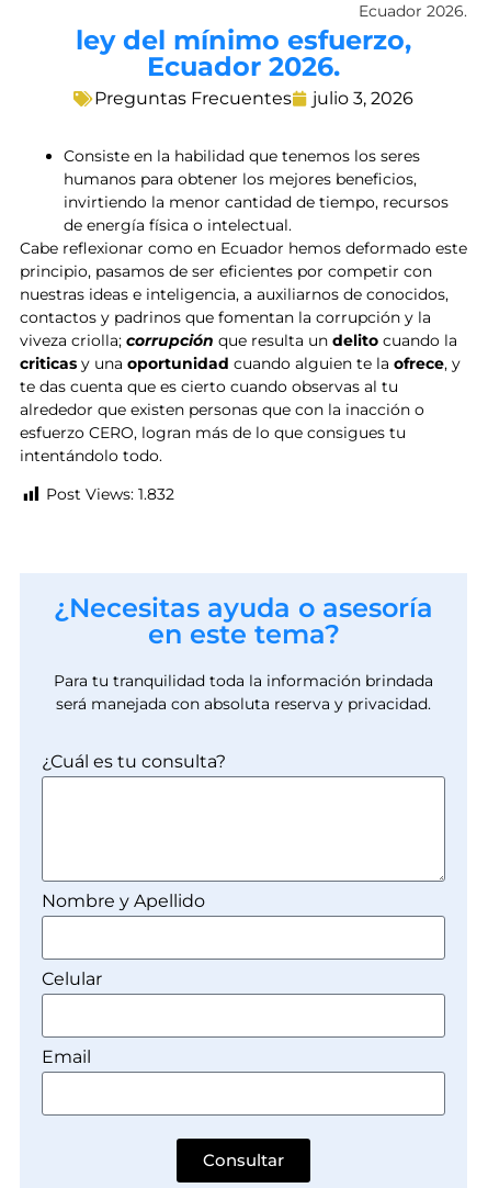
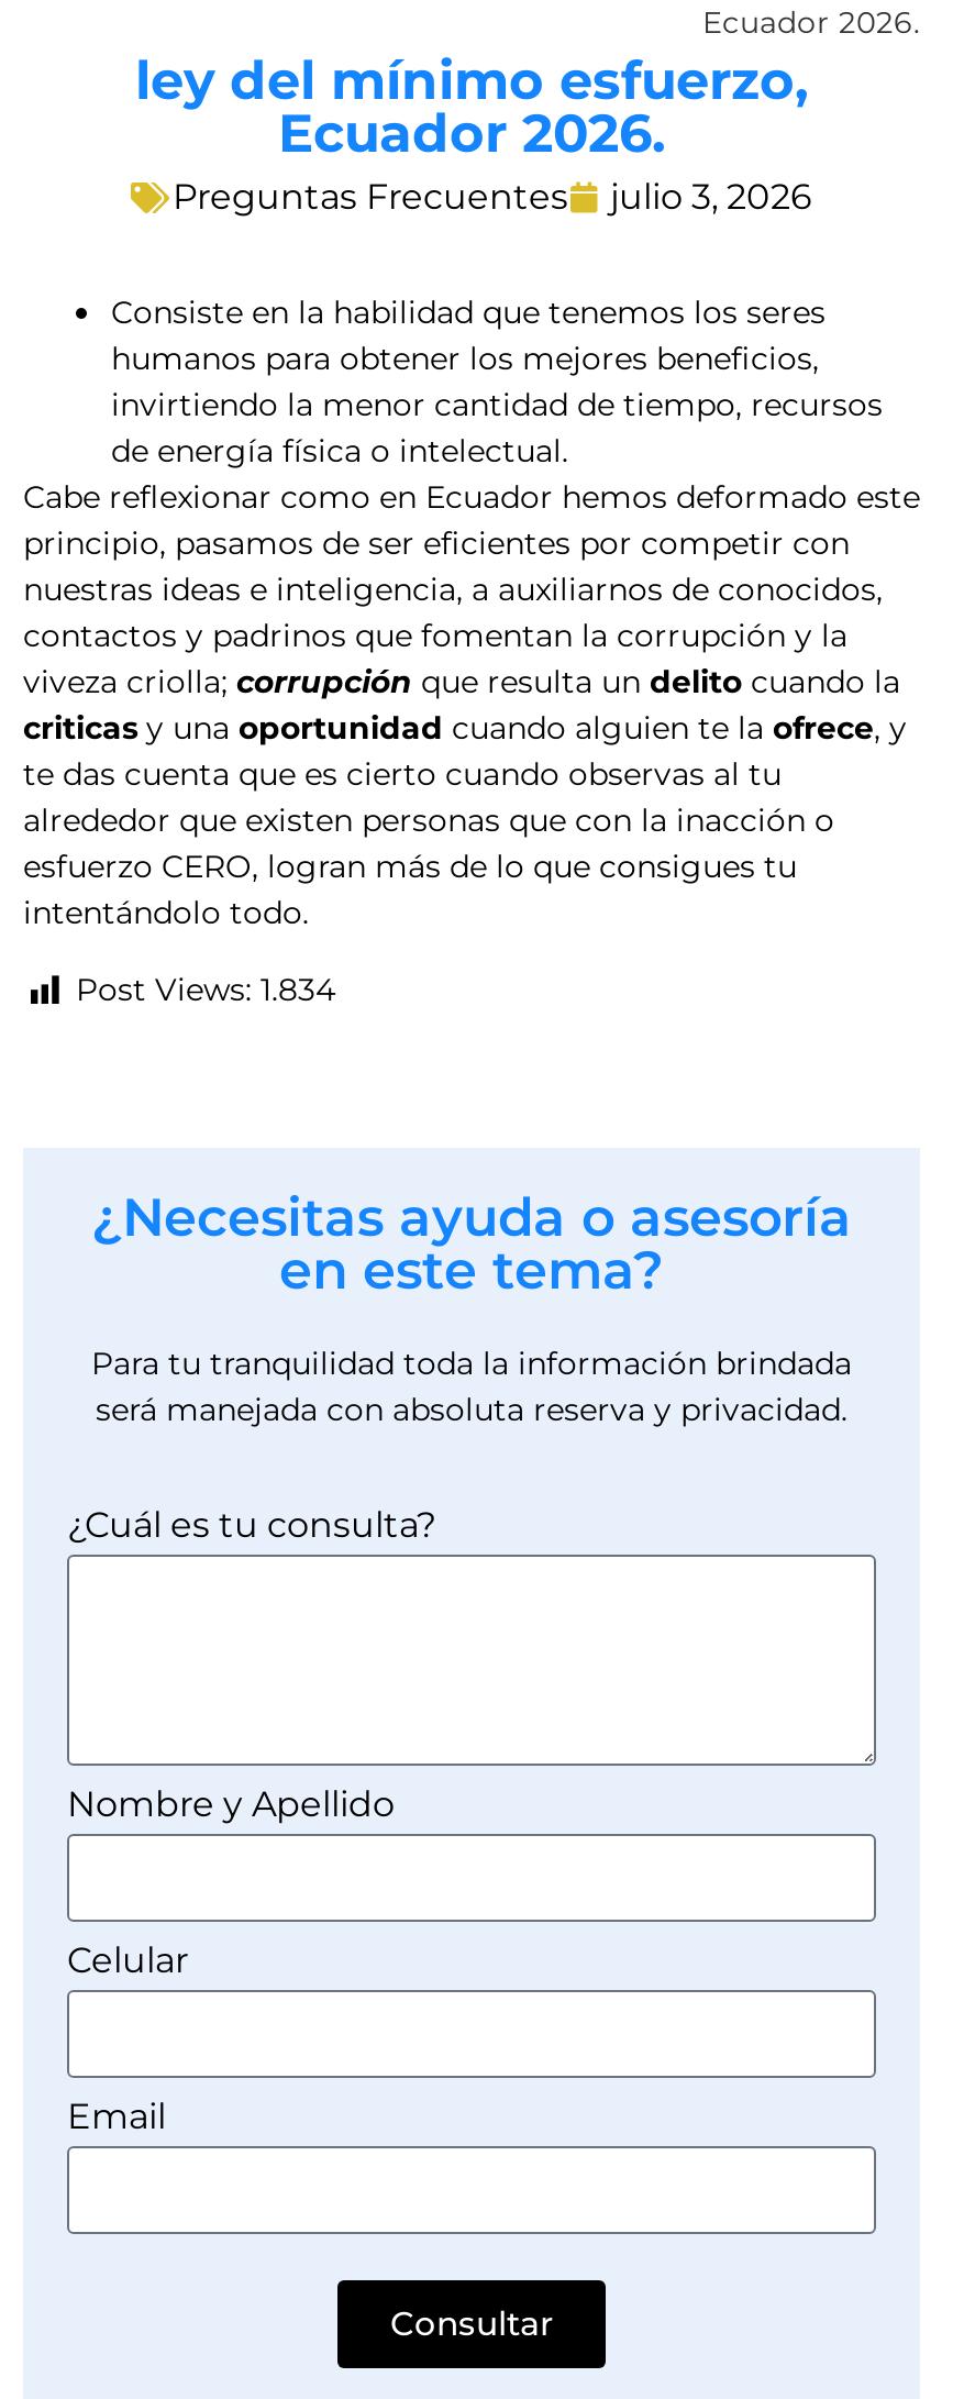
[46,484,174,504] Post Views: 1.832 -> [76,970,335,1010] Post Views: 1.834

